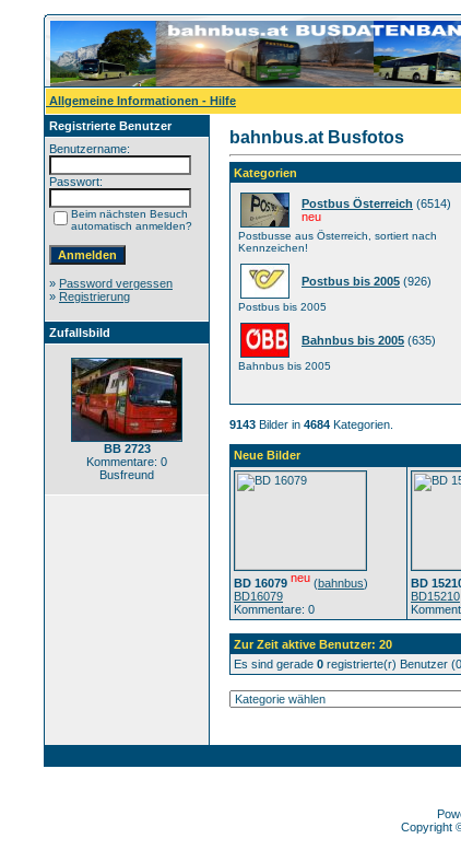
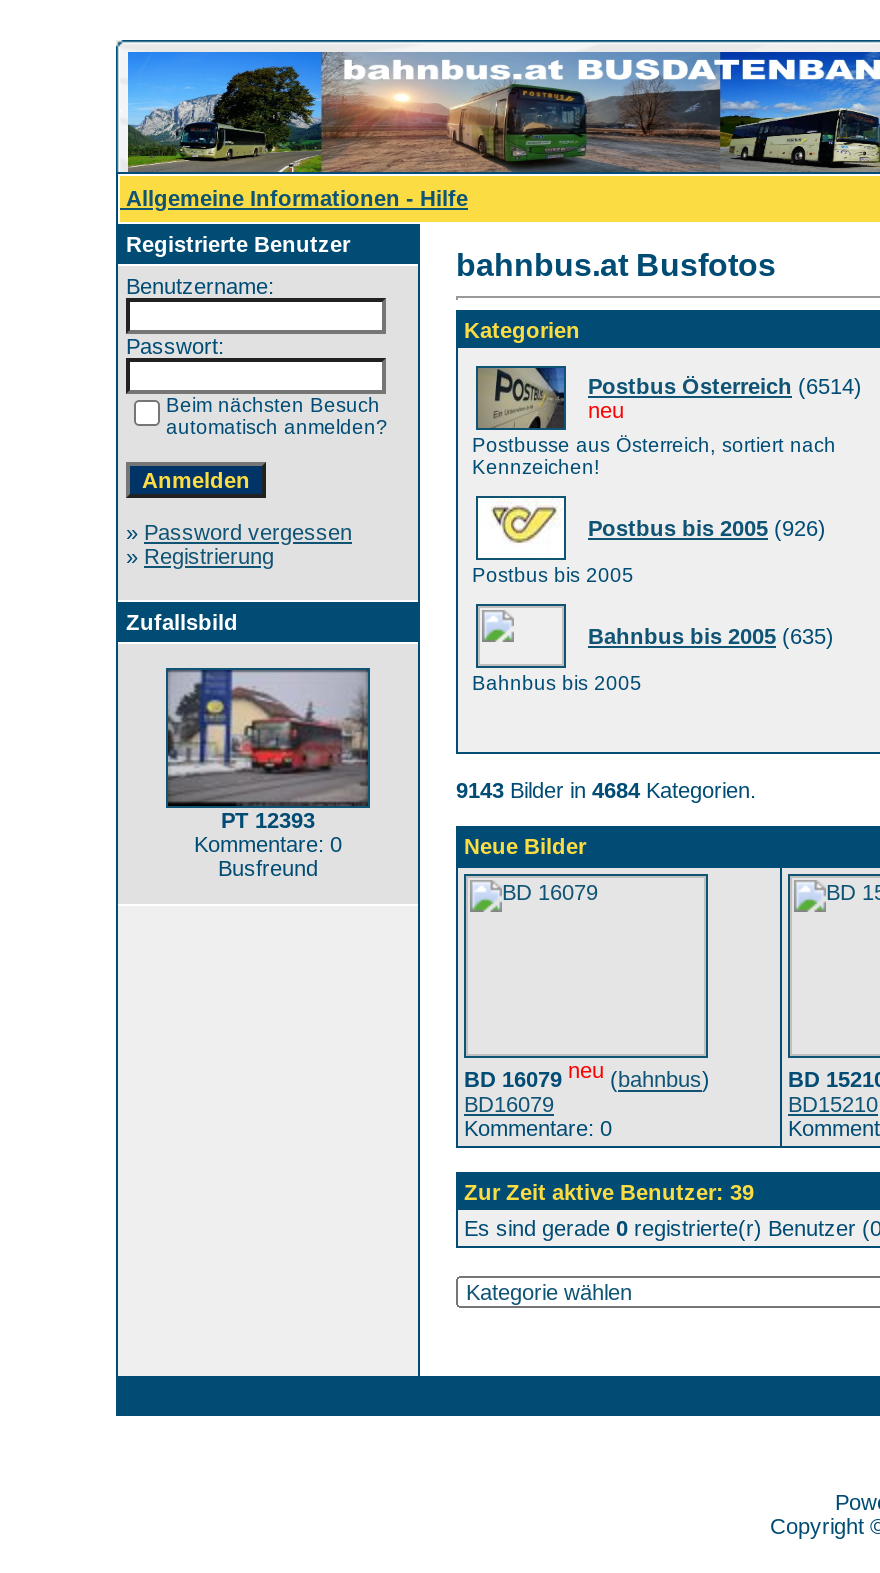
[240,323,289,358] [image] -> [476,604,566,668] [image]
[71,358,182,455] [image] | BB 2723 -> [166,668,370,832] [image] | PT 12393
[234,638,392,651] Zur Zeit aktive Benutzer: 20 -> [464,1180,754,1204] Zur Zeit aktive Benutzer: 39

